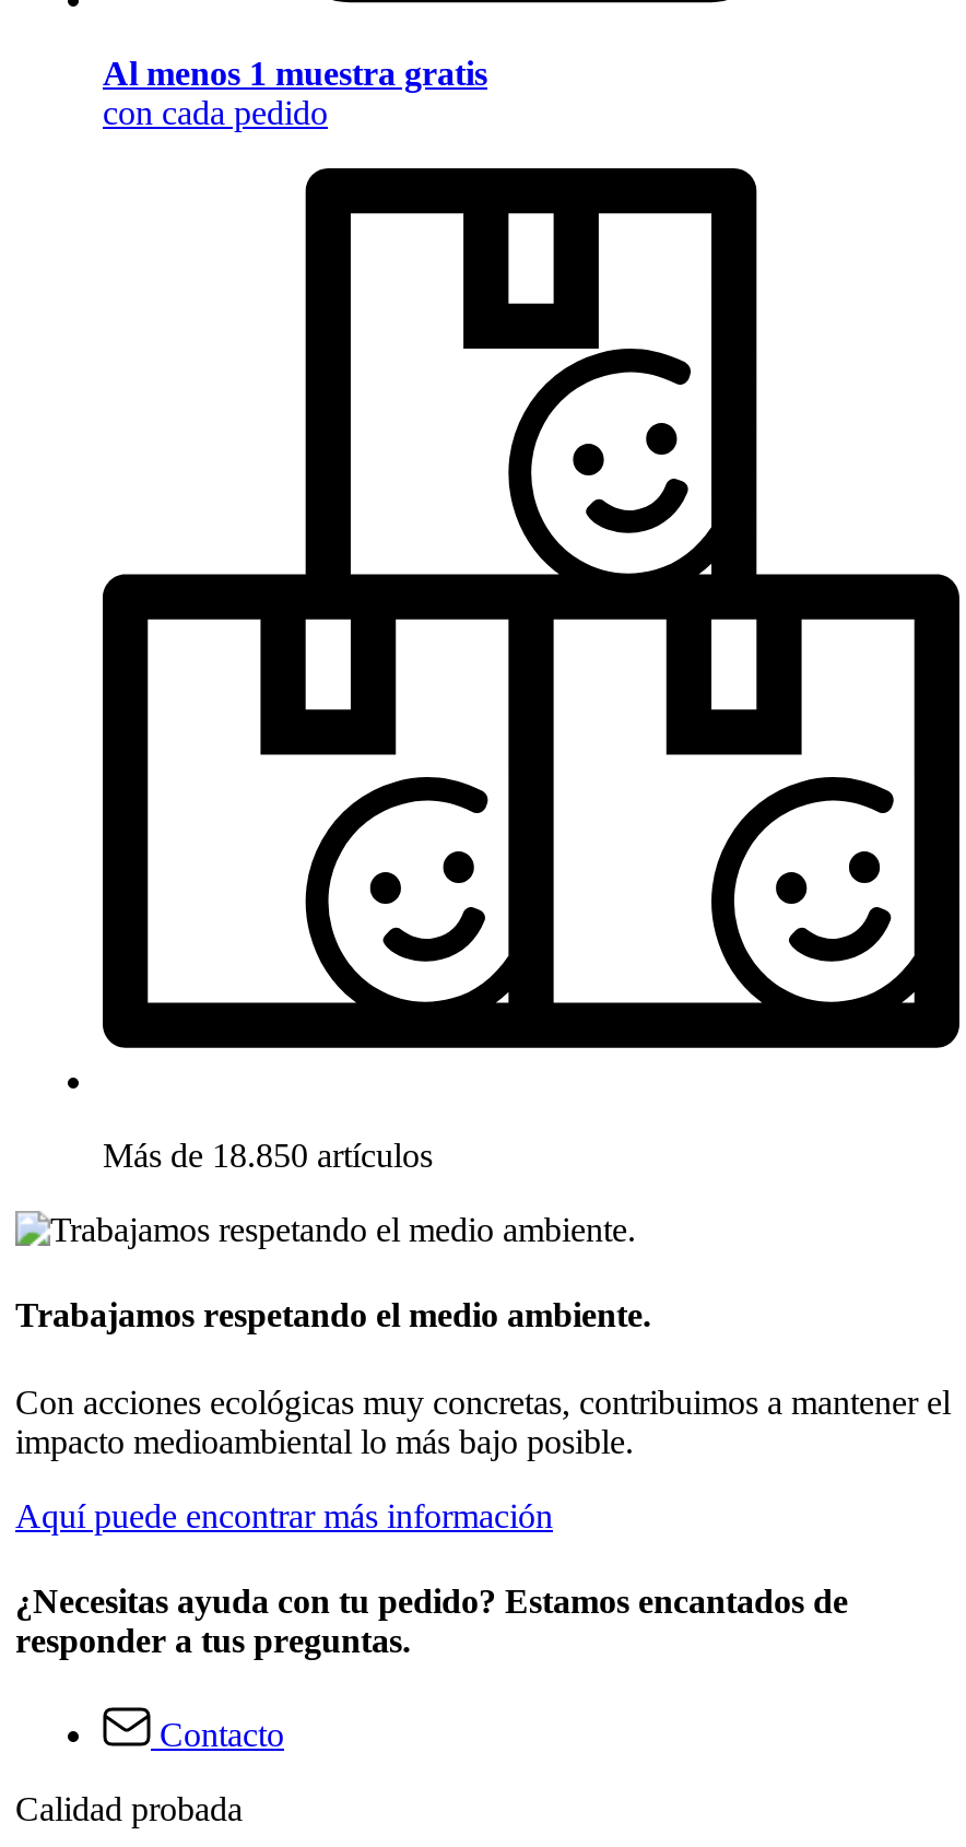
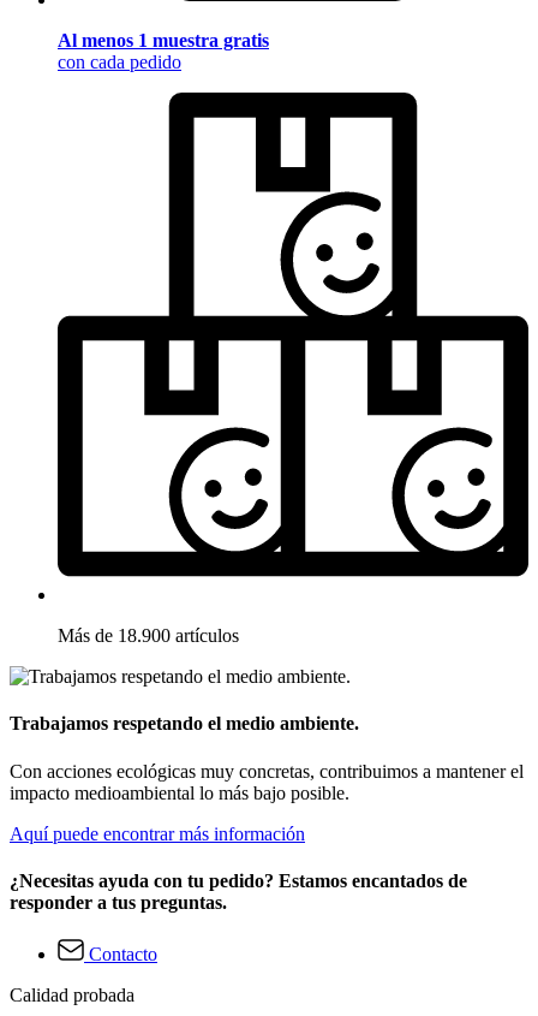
[103,1137,433,1174] Más de 18.850 artículos -> [58,625,239,646] Más de 18.900 artículos

